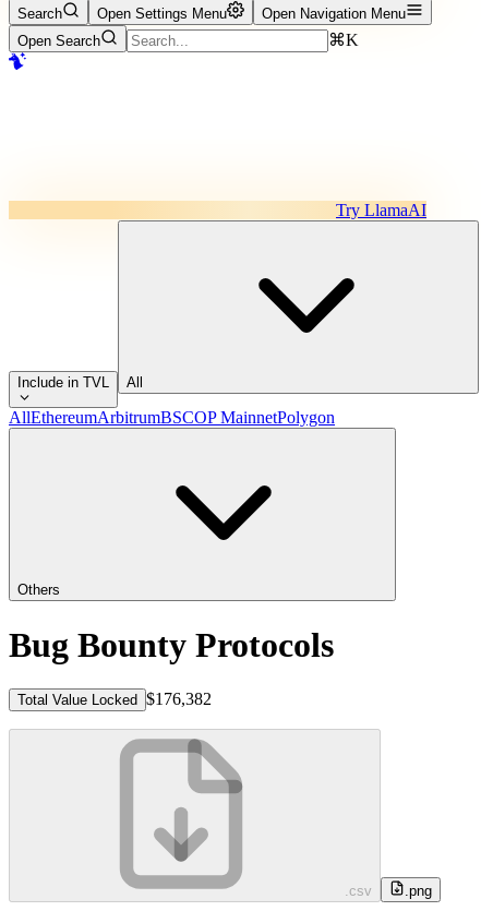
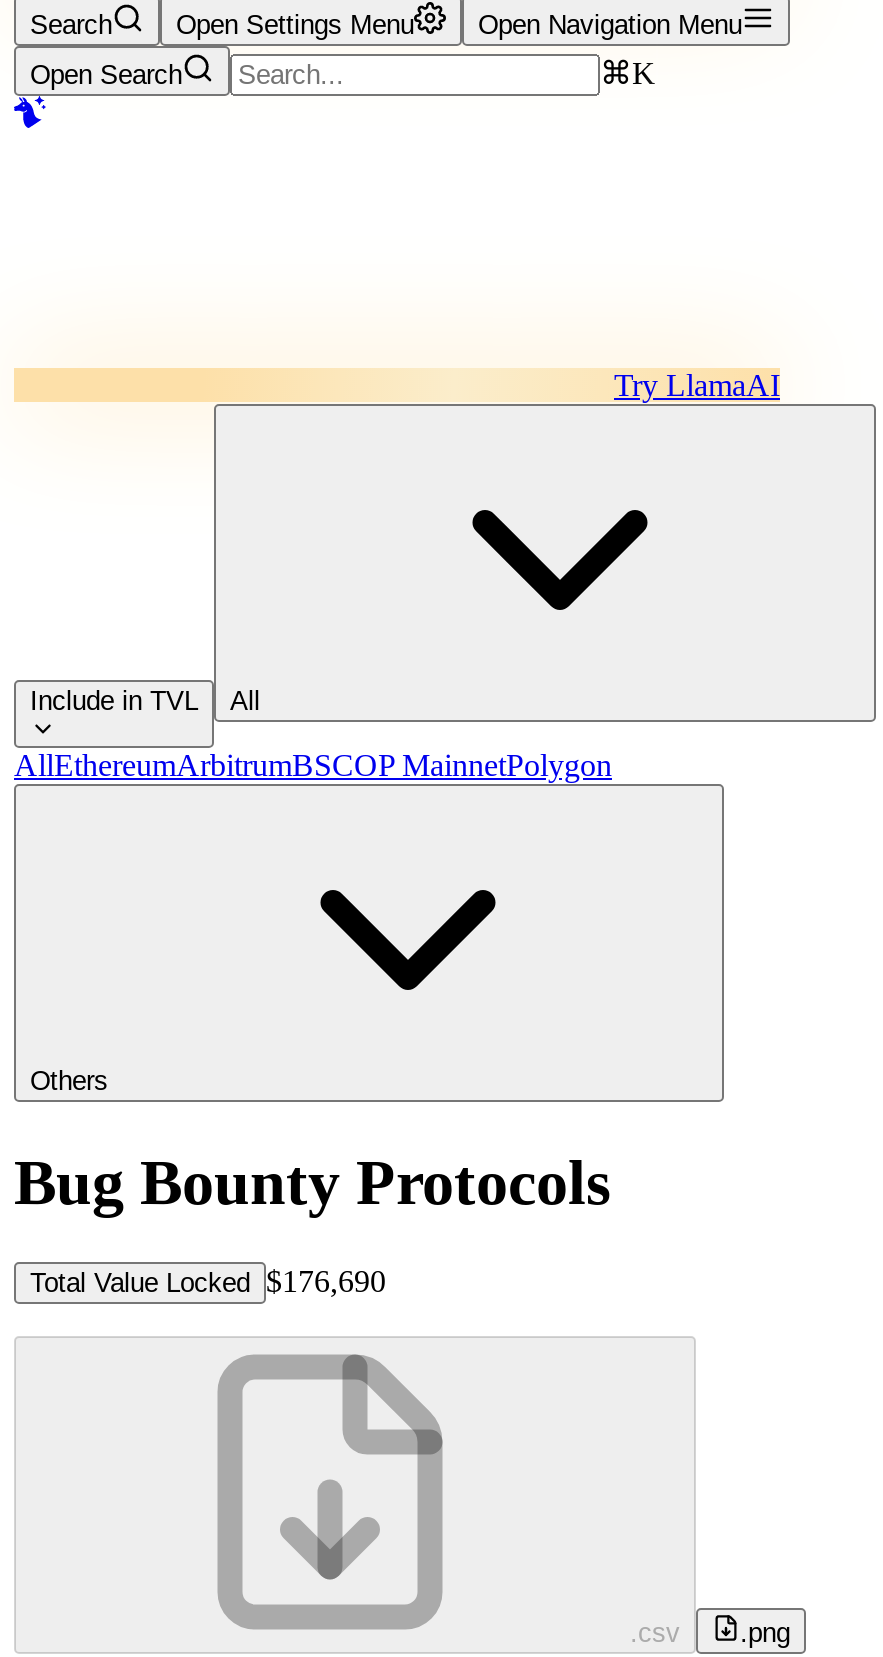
[17,690,212,708] Total Value Locked $176,382 -> [30,1264,386,1298] Total Value Locked $176,690

